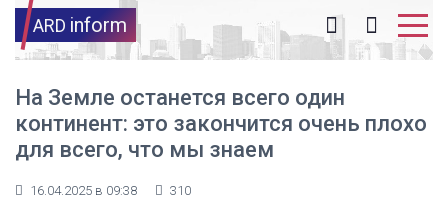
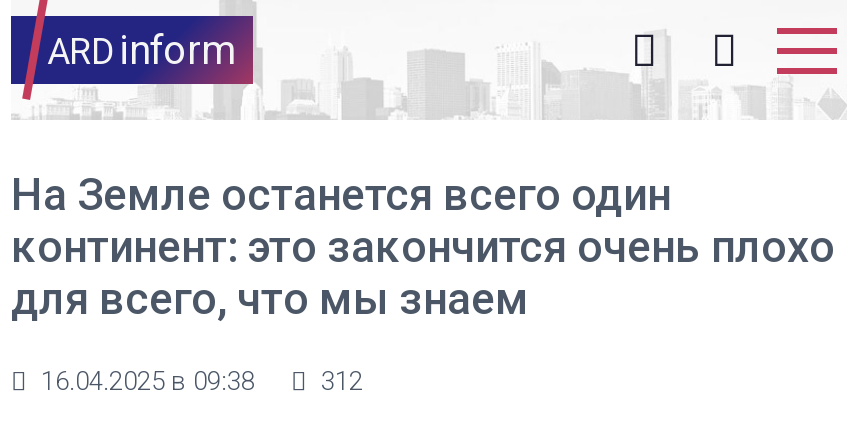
[170,183,191,198] 310 -> [321,366,363,396] 312

